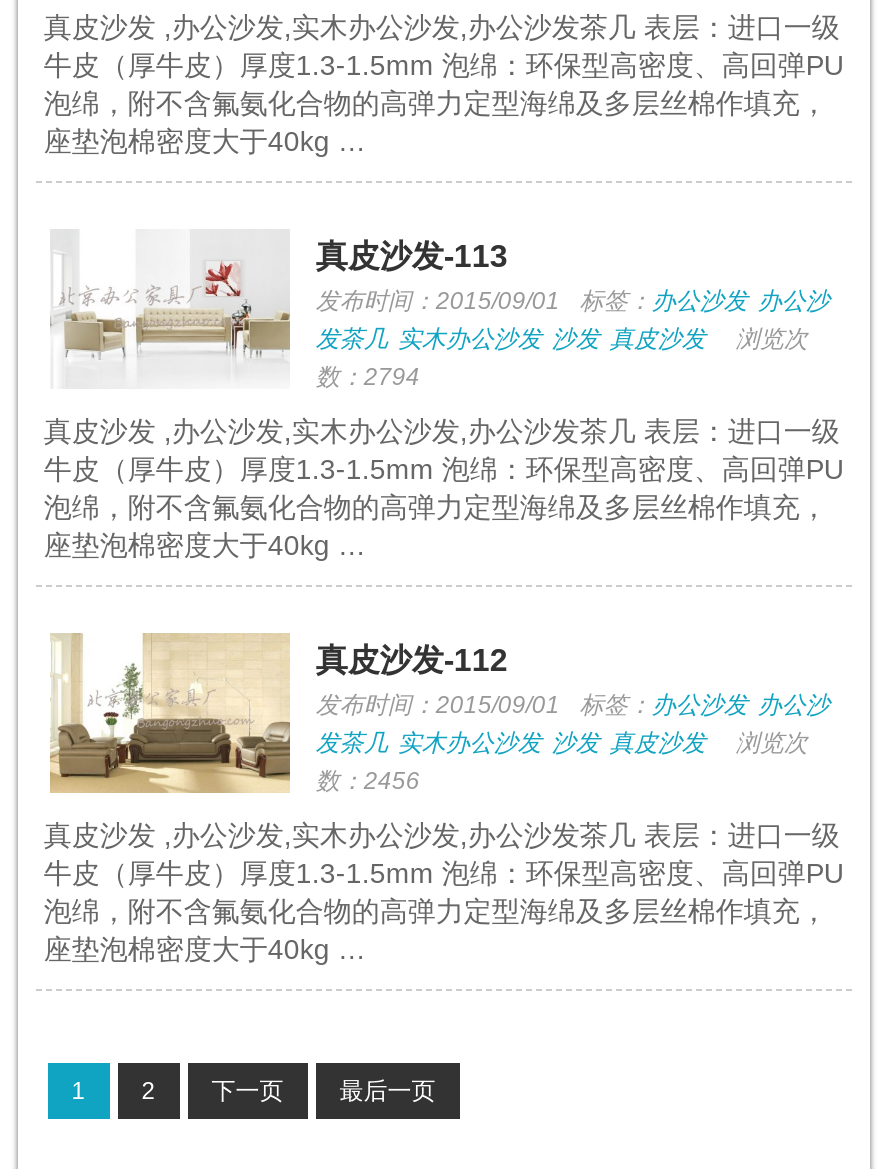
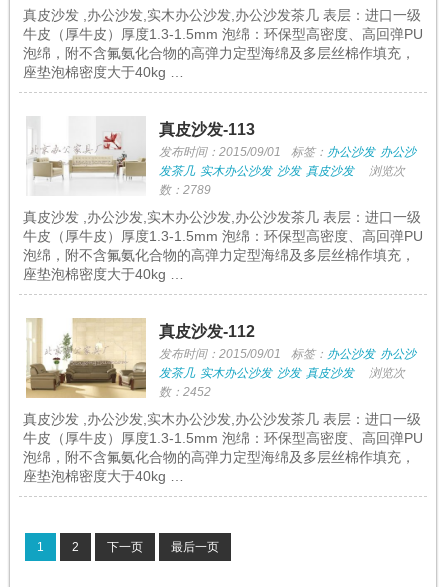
[316,363,420,391] 数：2794 -> [159,183,211,197] 数：2789
[316,767,420,795] 数：2456 -> [159,385,211,399] 数：2452

